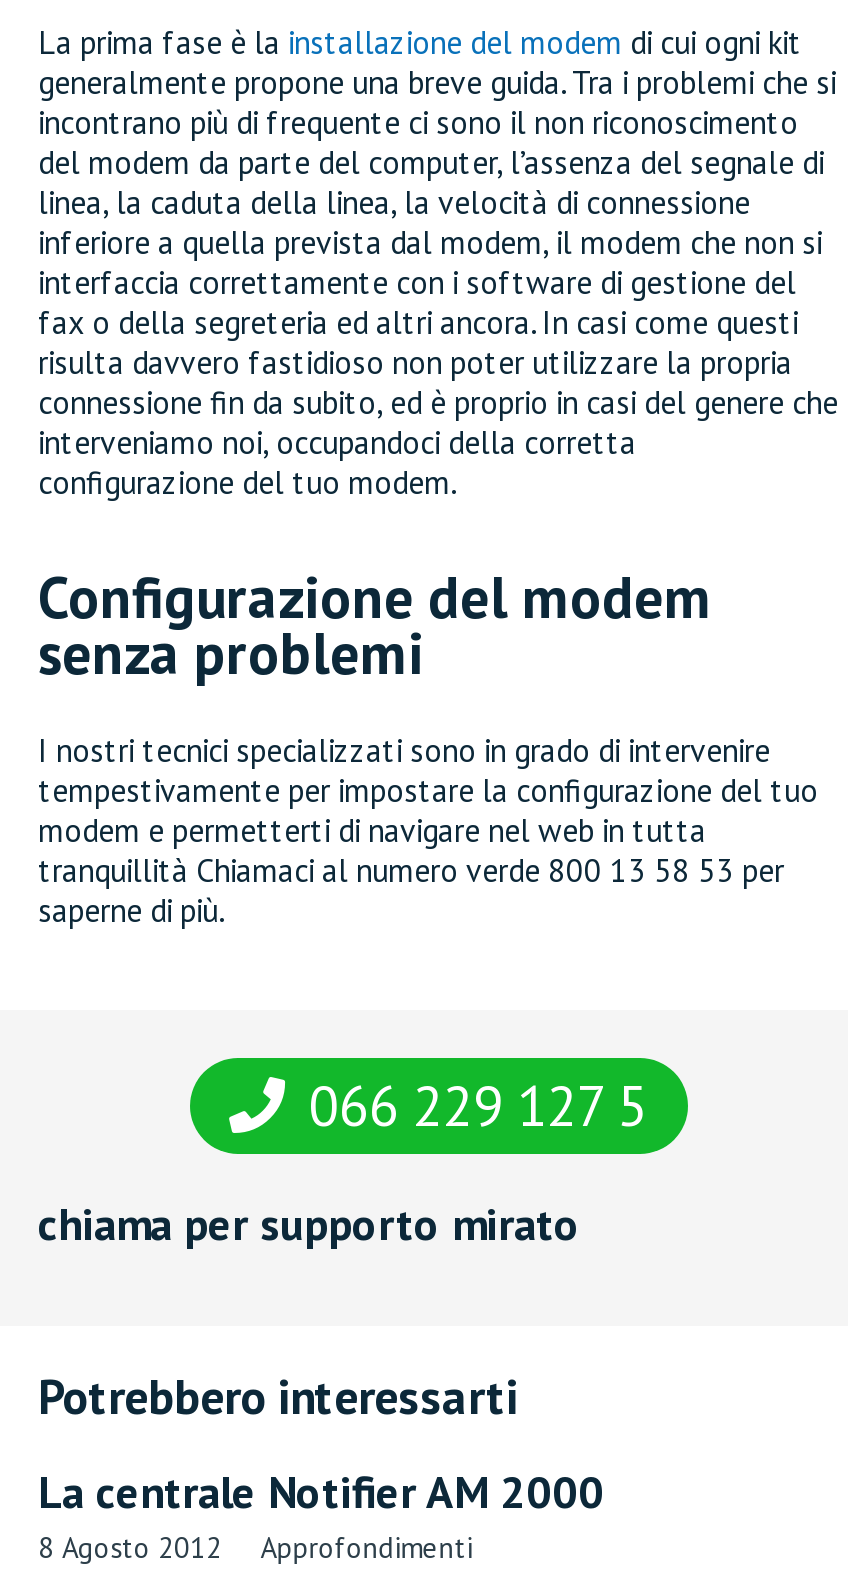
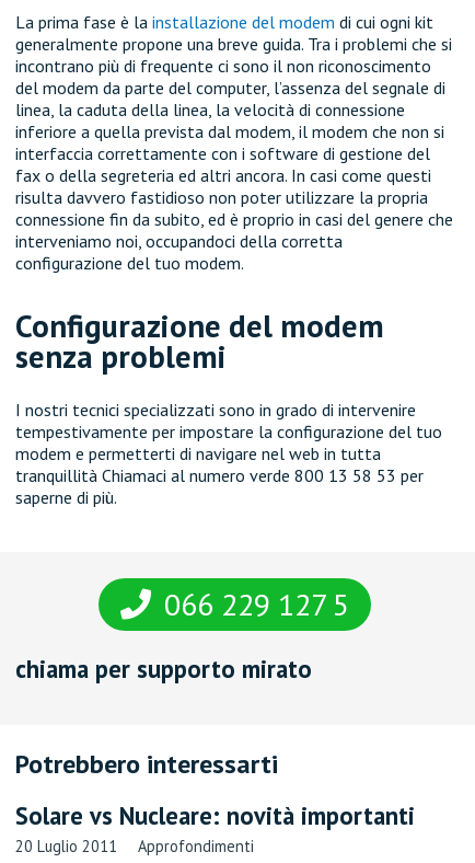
[38,1462,604,1566] La centrale Notifier AM 2000 | 8 Agosto 2012 -> [15,799,415,856] Solare vs Nucleare: novità importanti | 20 Luglio 2011

